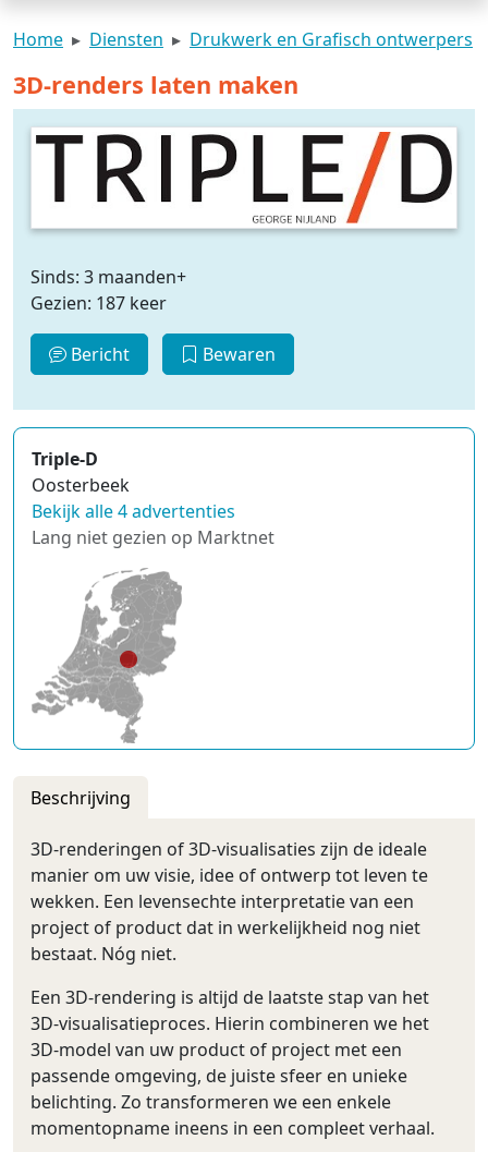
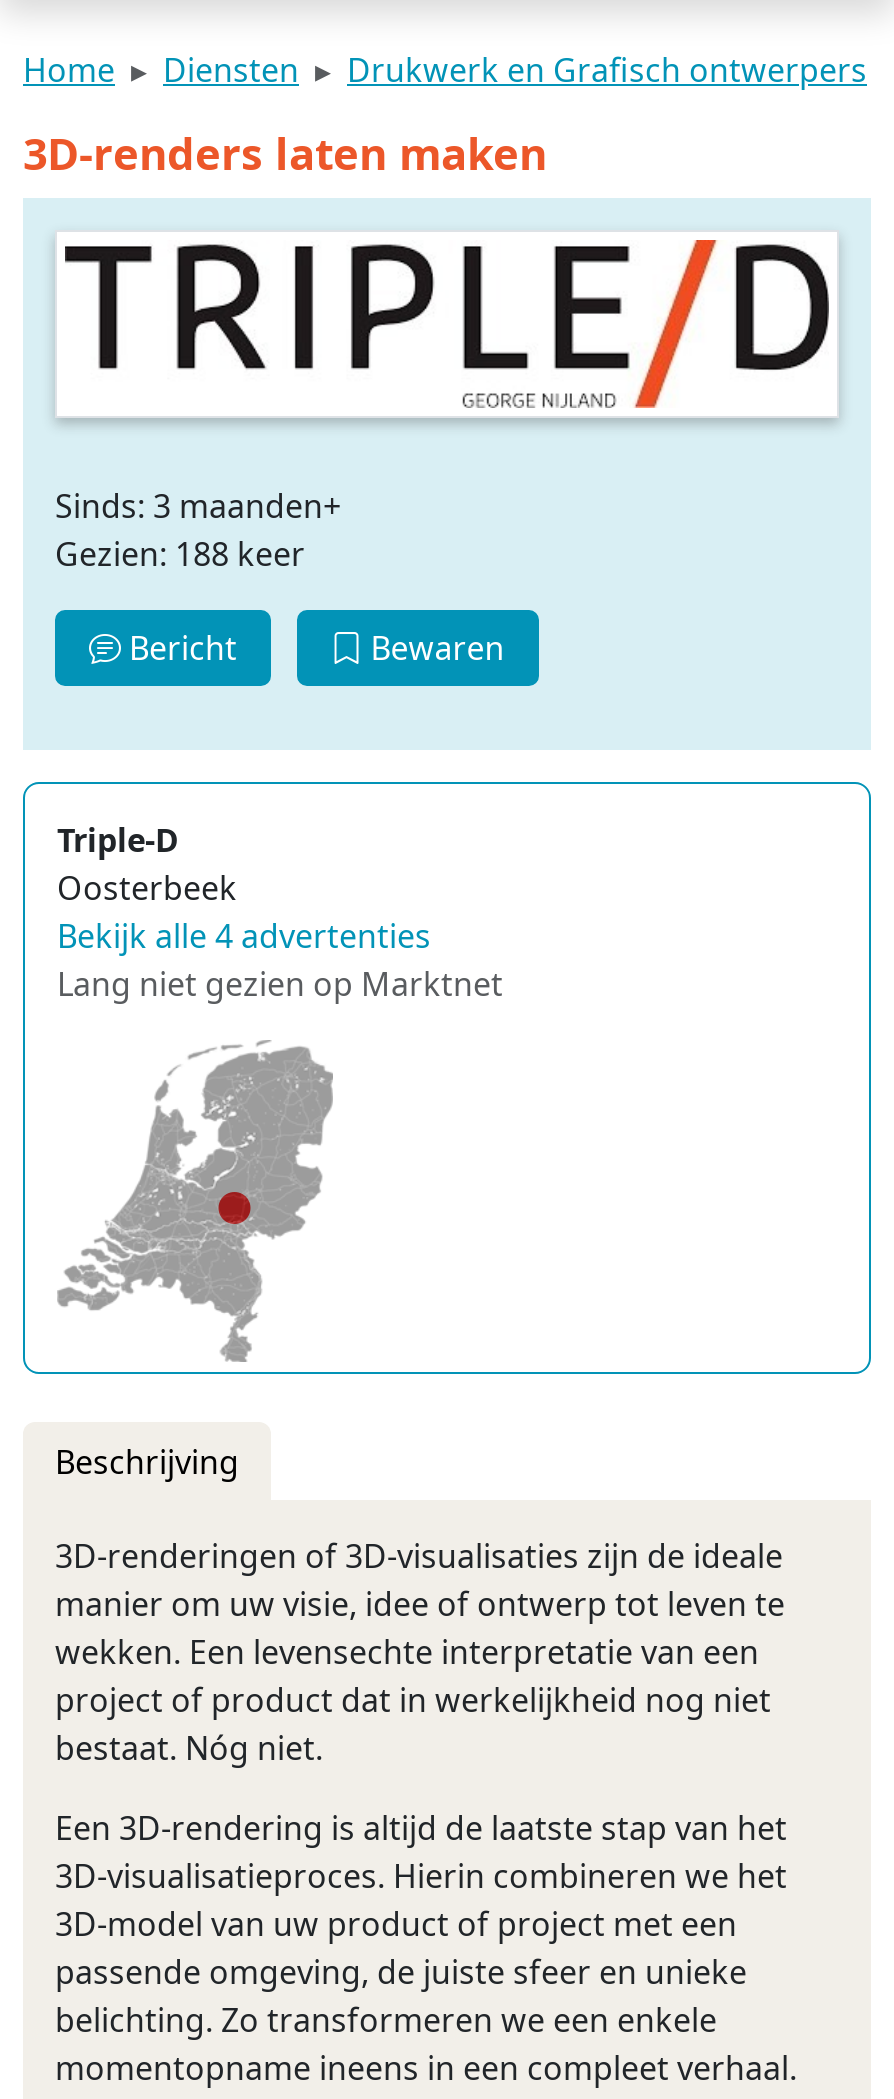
[30,291,167,315] Gezien: 187 keer -> [55,532,305,576] Gezien: 188 keer

